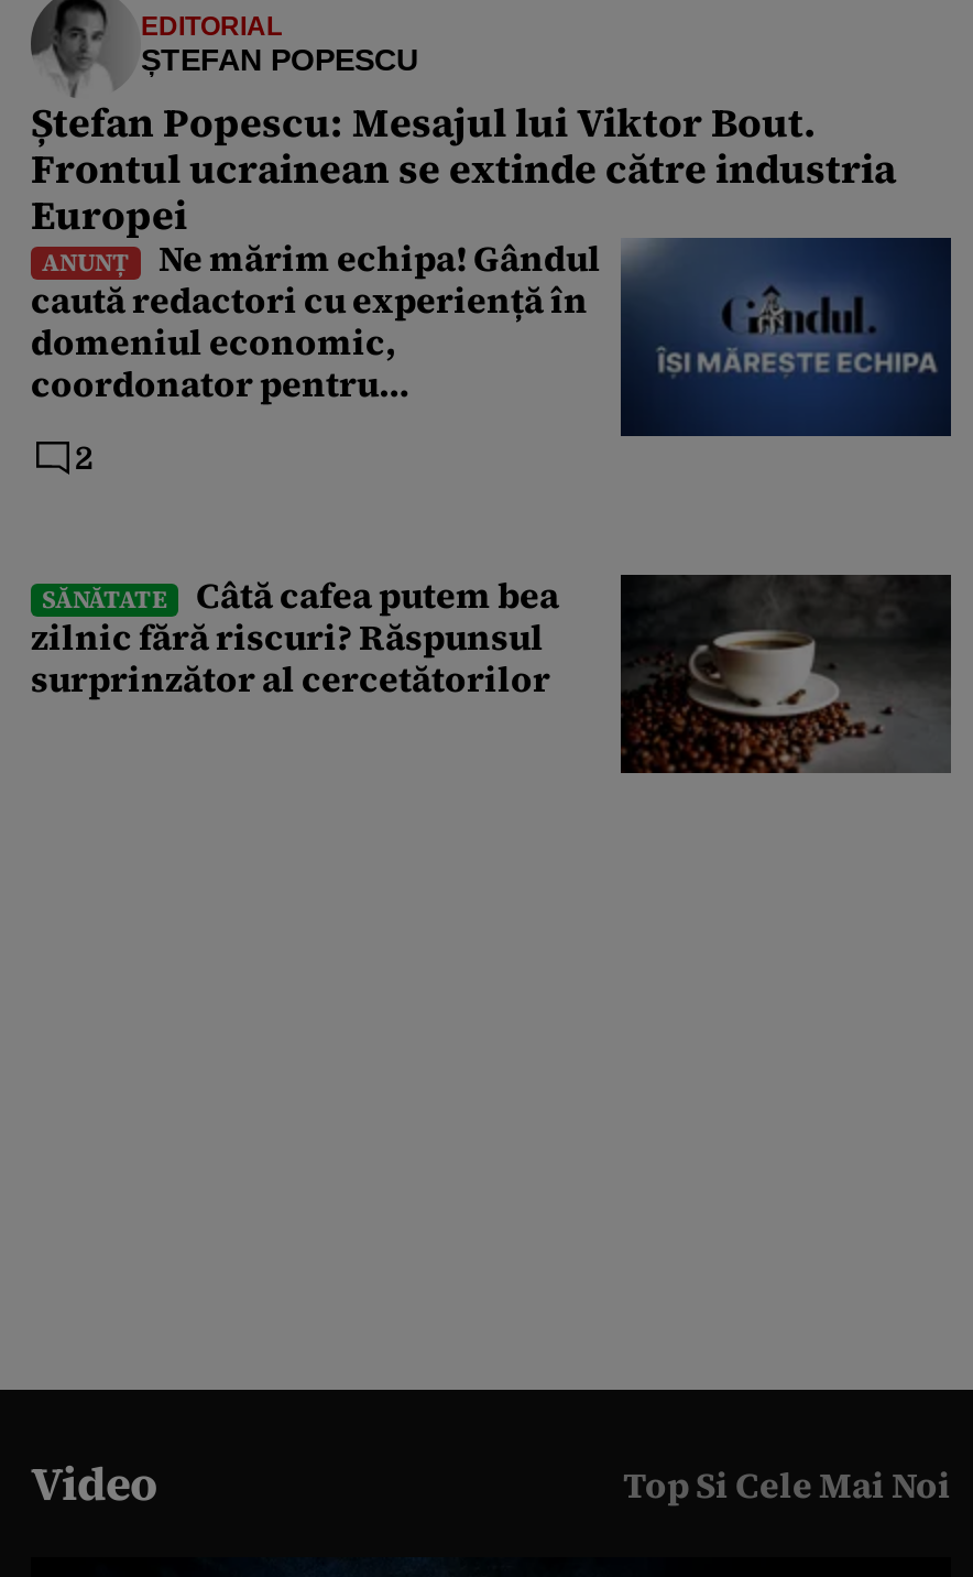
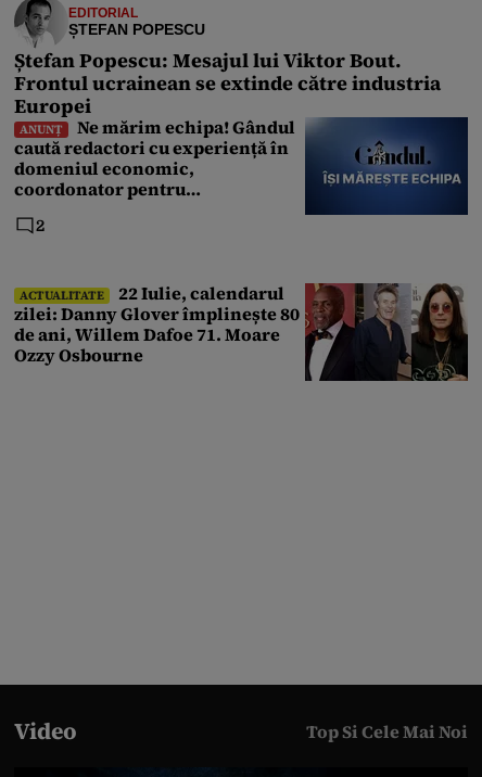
[31,571,953,775] [image] | SĂNĂTATE | Câtă cafea putem bea | zilnic fără riscuri? Răspunsul | surprinzător al cercetătorilor -> [14,281,468,382] [image] | ACTUALITATE | 22 Iulie, calendarul | zilei: Danny Glover împlinește 80 | de ani, Willem Dafoe 71. Moare | Ozzy Osbourne

